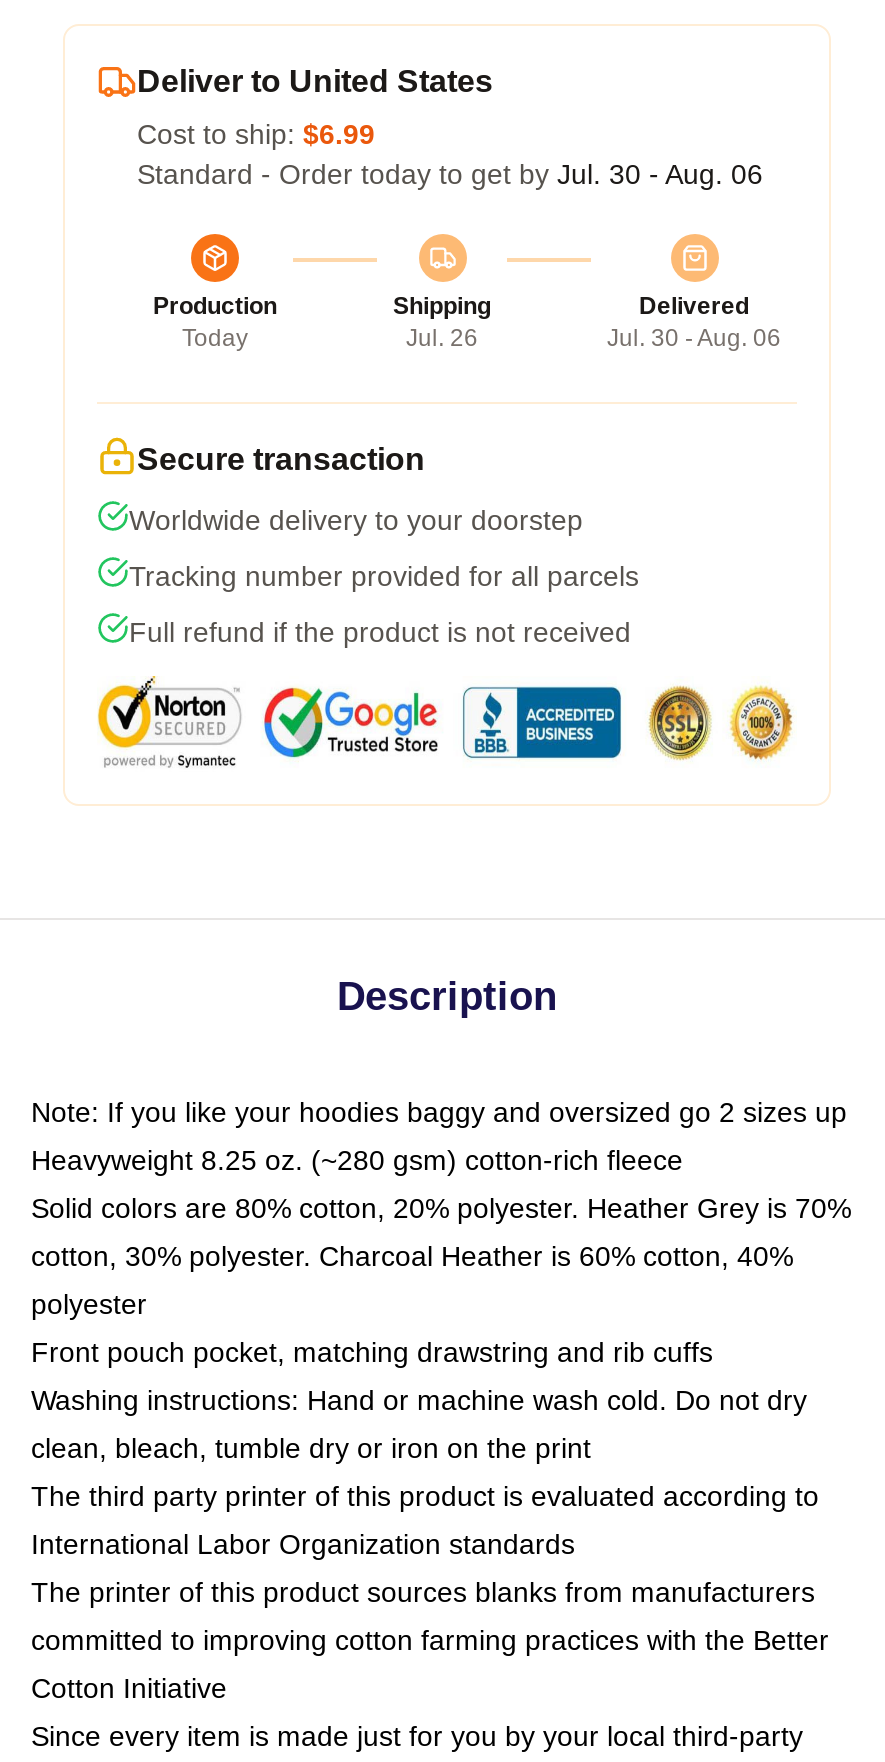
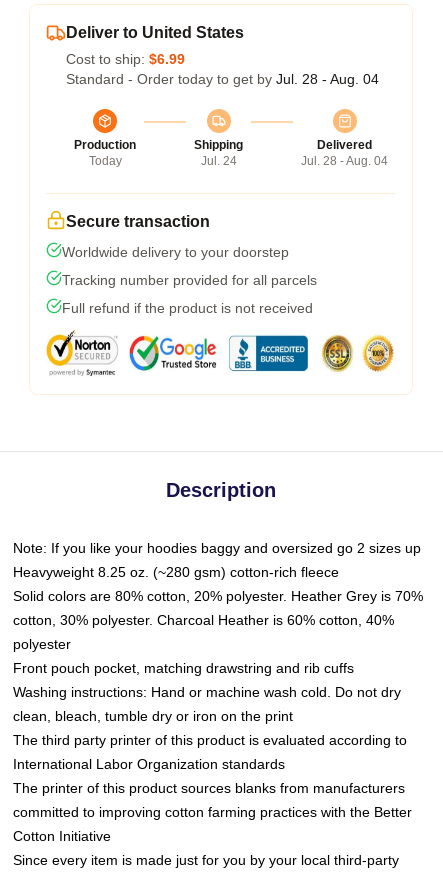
[137,157,763,189] Standard - Order today to get by Jul. 30 - Aug. 06 -> [66,71,379,87] Standard - Order today to get by Jul. 28 - Aug. 04
[406,323,478,351] Jul. 26 -> [200,154,236,168] Jul. 24
[607,323,781,351] Jul. 30 - Aug. 06 -> [301,154,388,168] Jul. 28 - Aug. 04

